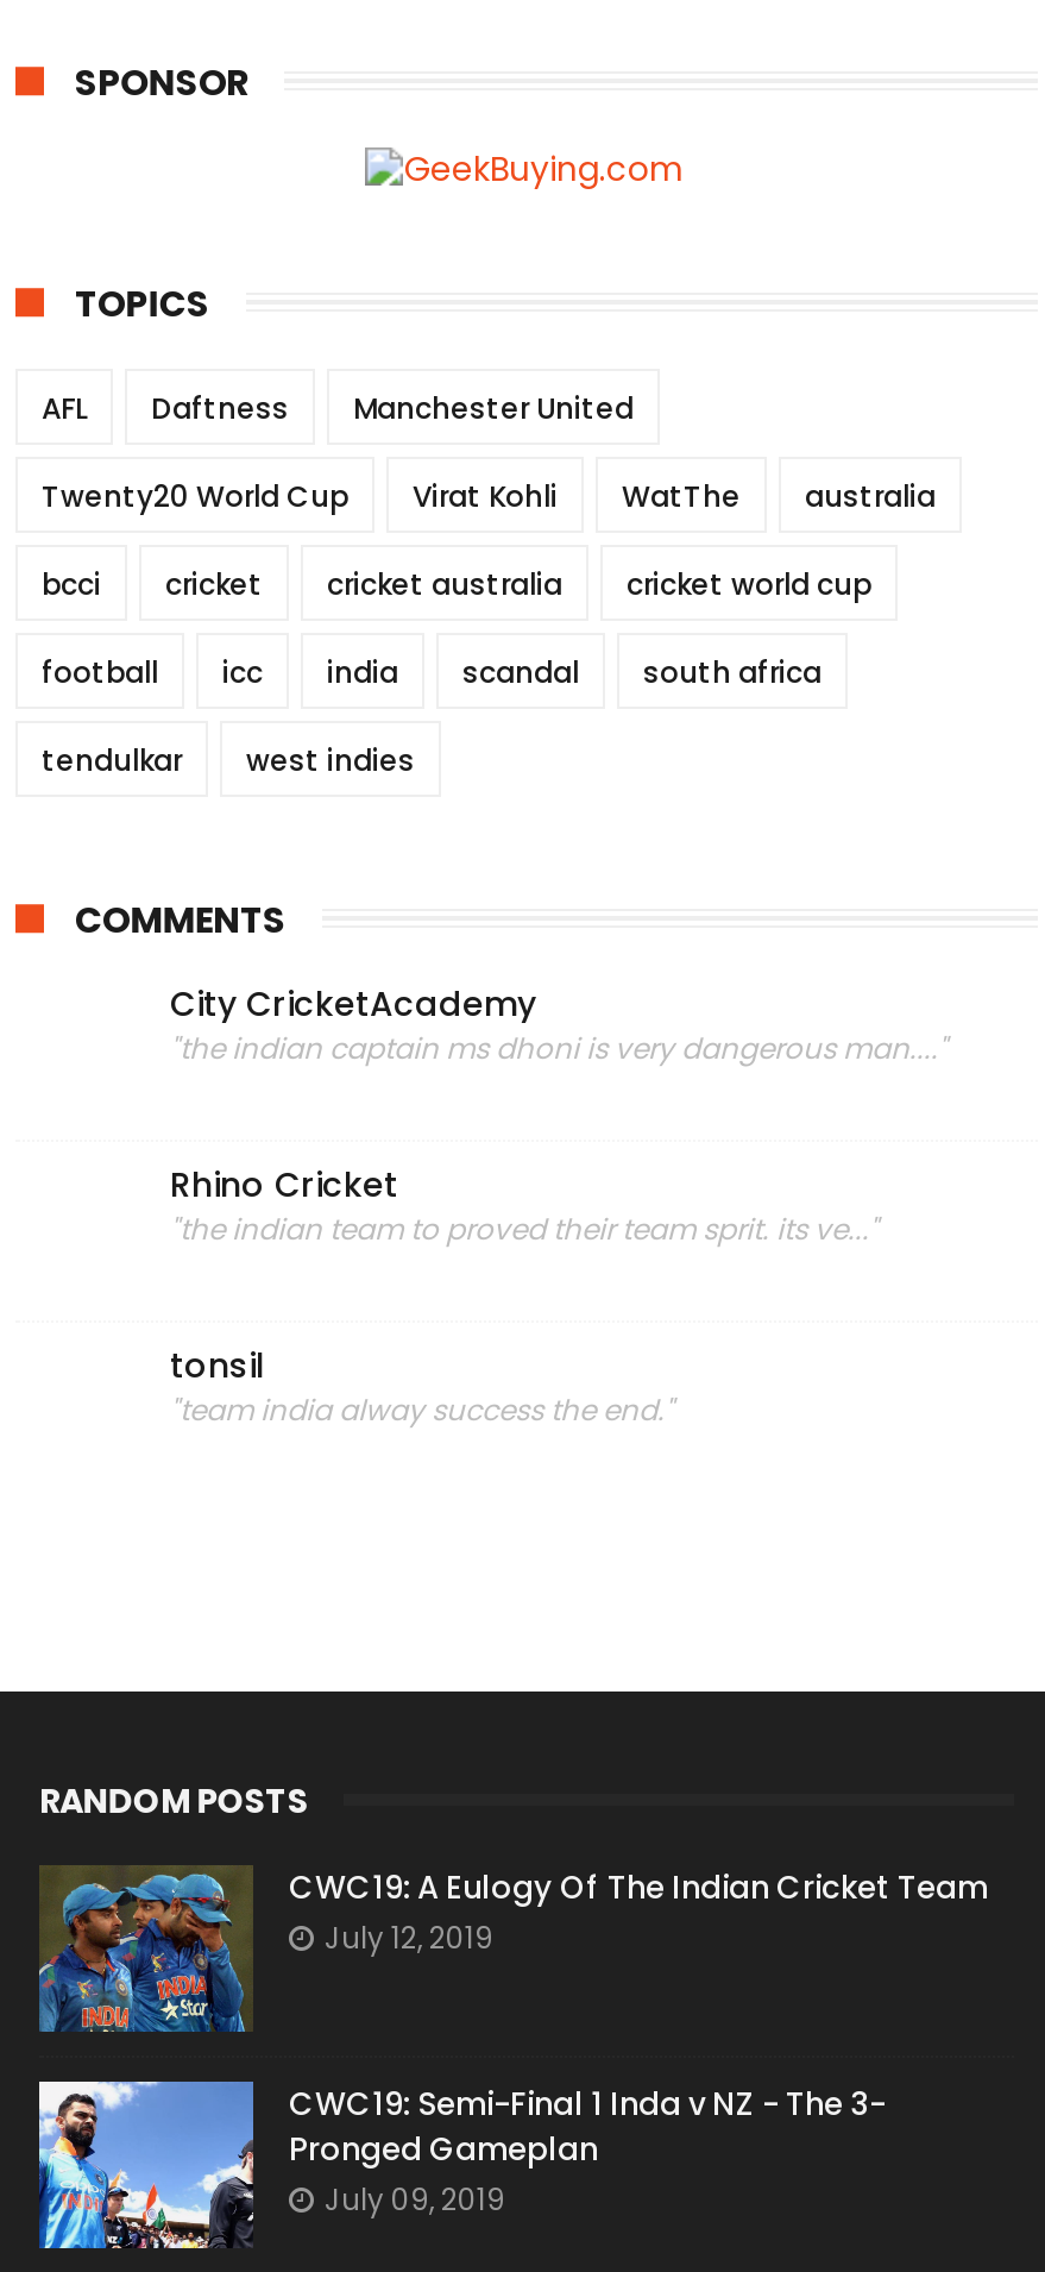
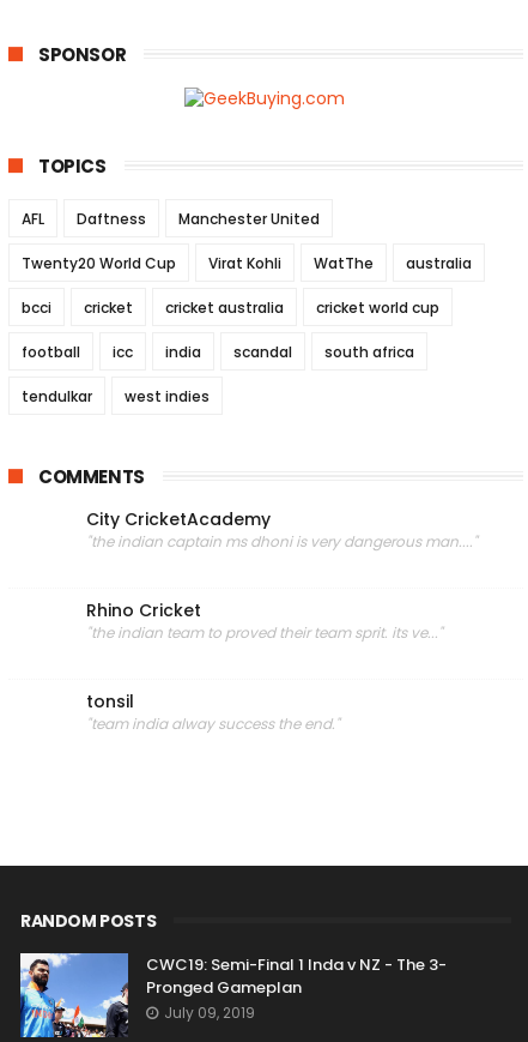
[37,1864,988,2034] [image] | CWC19: A Eulogy Of The Indian Cricket Team | July 12, 2019 -> none

